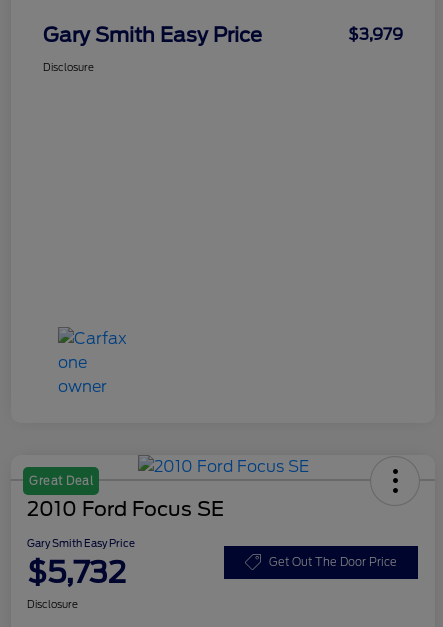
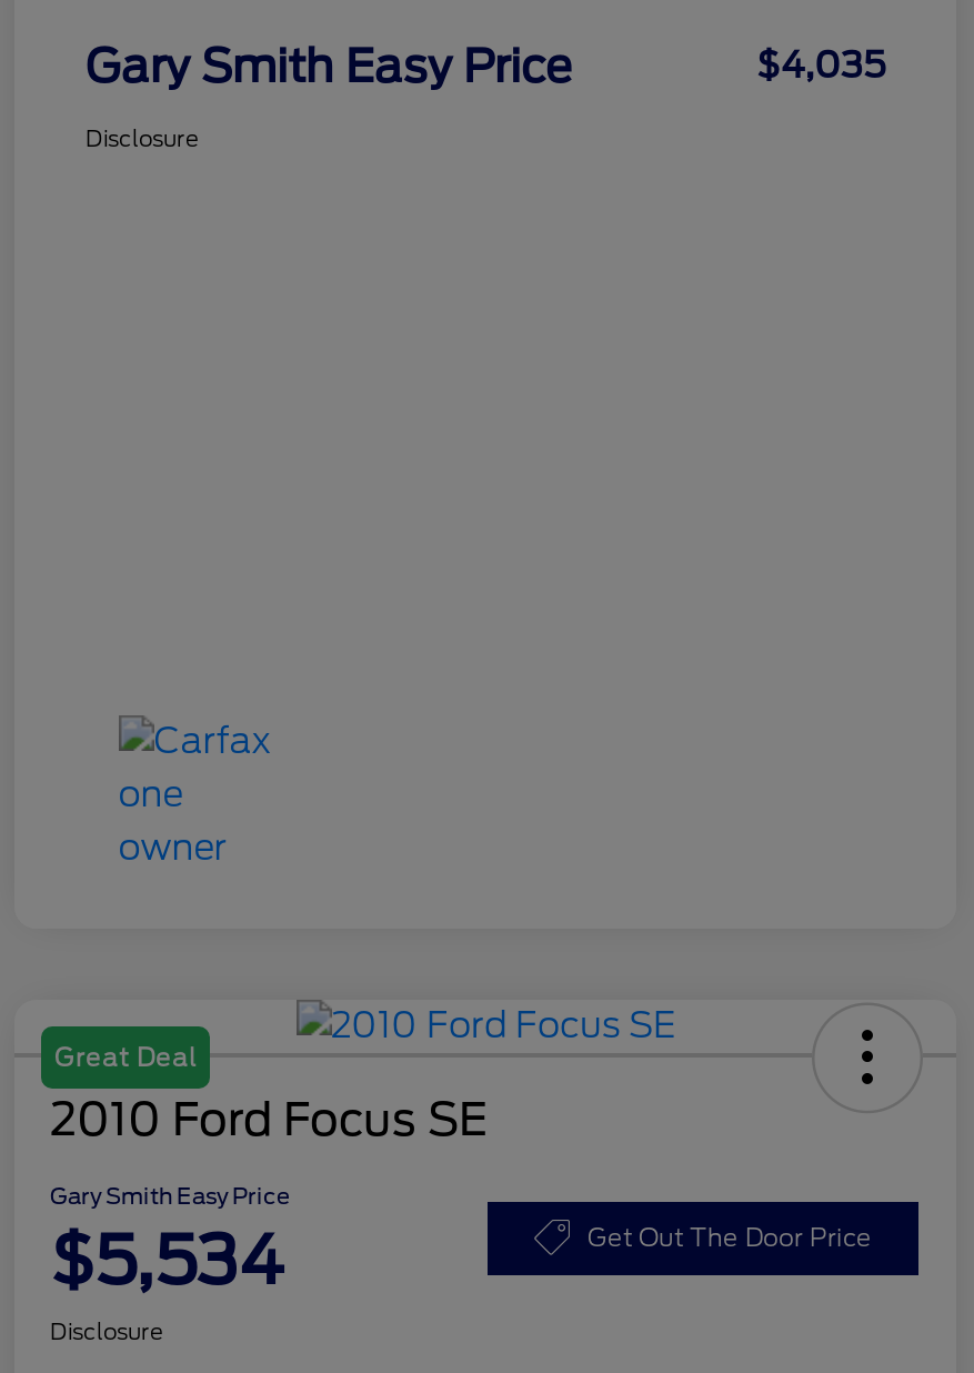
[348,25,403,44] $3,979 -> [756,45,885,87] $4,035
[27,554,126,590] $5,732 -> [50,1220,283,1300] $5,534

